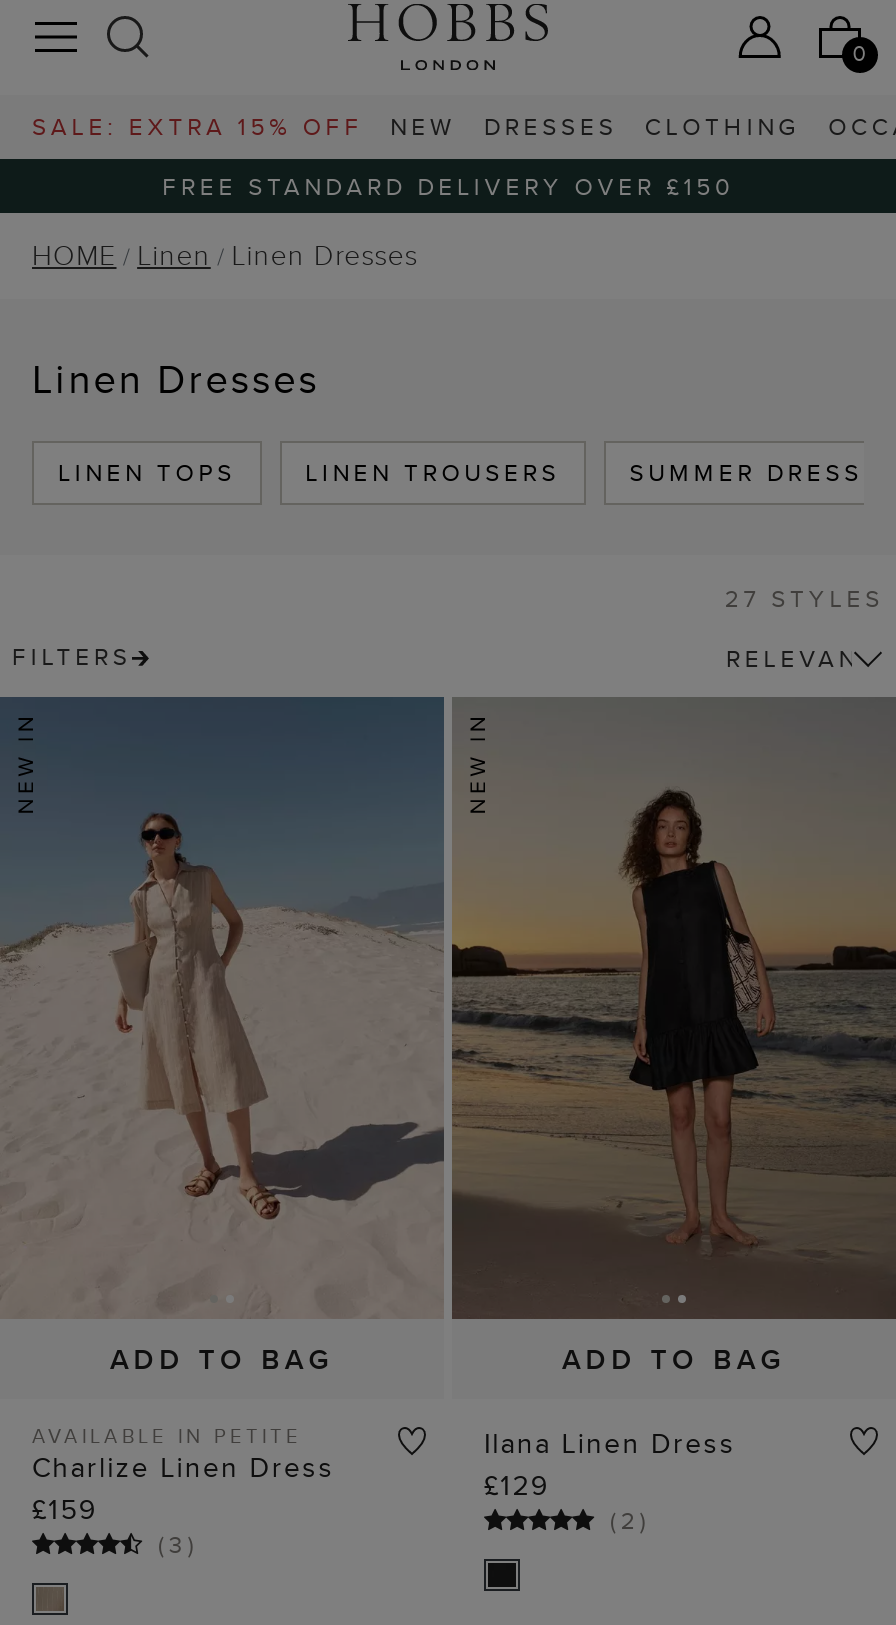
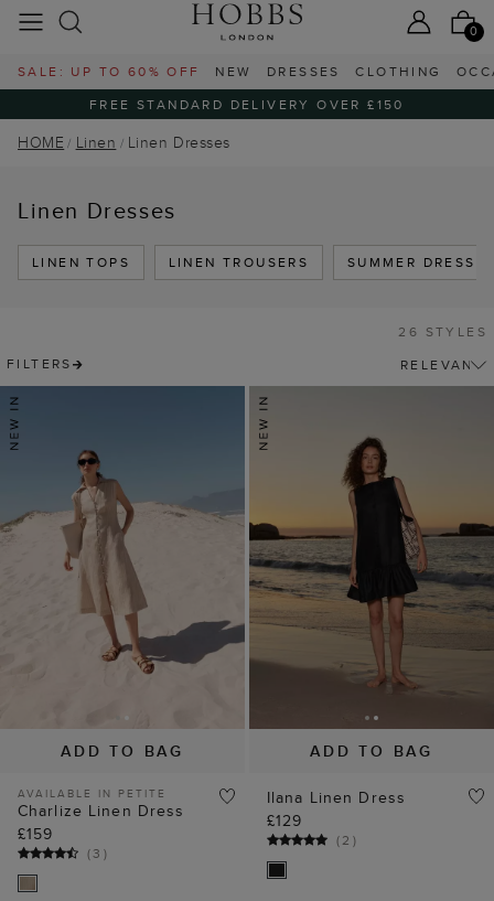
[32,109,363,143] SALE: EXTRA 15% OFF -> [18,62,200,81] SALE: UP TO 60% OFF
[725,581,884,615] 27 STYLES -> [399,322,487,341] 26 STYLES

